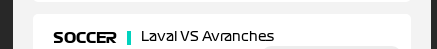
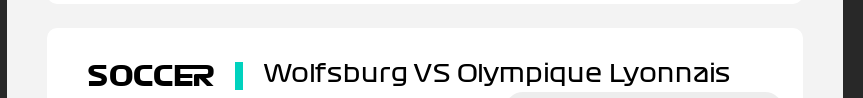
[141,31,274,43] Laval VS Avranches -> [263,62,731,86] Wolfsburg VS Olympique Lyonnais

